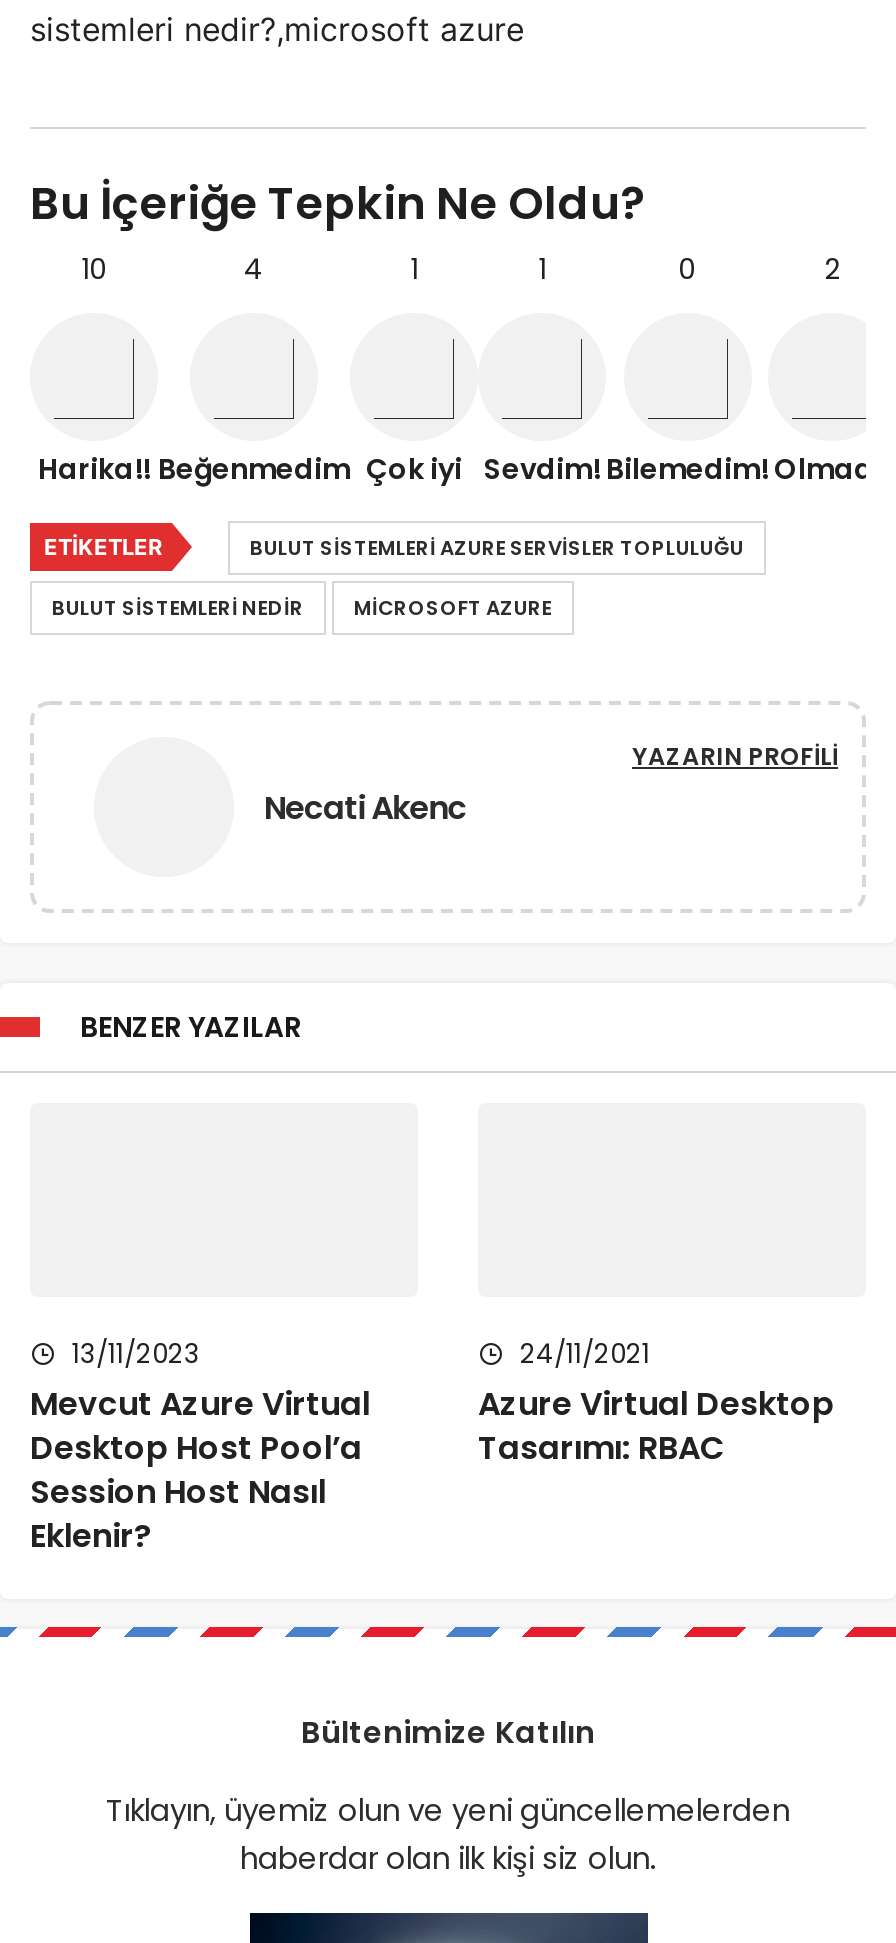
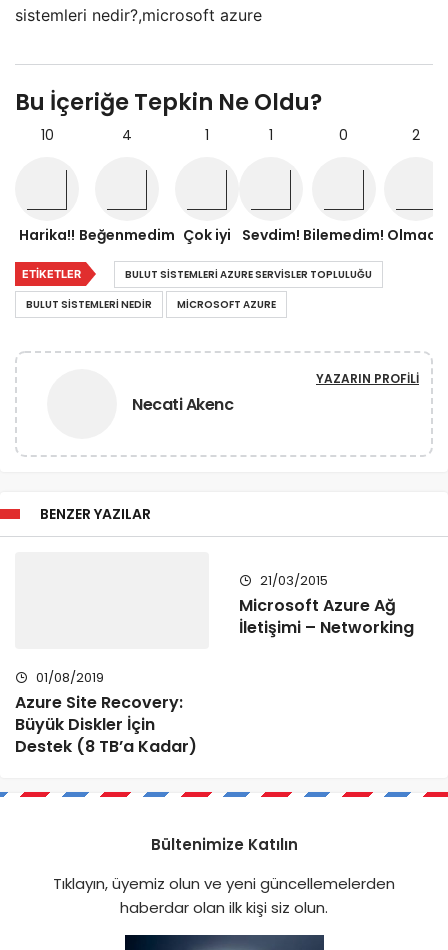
[30,1336,370,1560] 13/11/2023 | Mevcut Azure Virtual | Desktop Host Pool’a | Session Host Nasıl | Eklenir? -> [15,668,197,758] 01/08/2019 | Azure Site Recovery: | Büyük Diskler İçin | Destek (8 TB’a Kadar)
[478,1336,834,1472] 24/11/2021 | Azure Virtual Desktop | Tasarımı: RBAC -> [239,571,414,639] 21/03/2015 | Microsoft Azure Ağ | İletişimi – Networking

